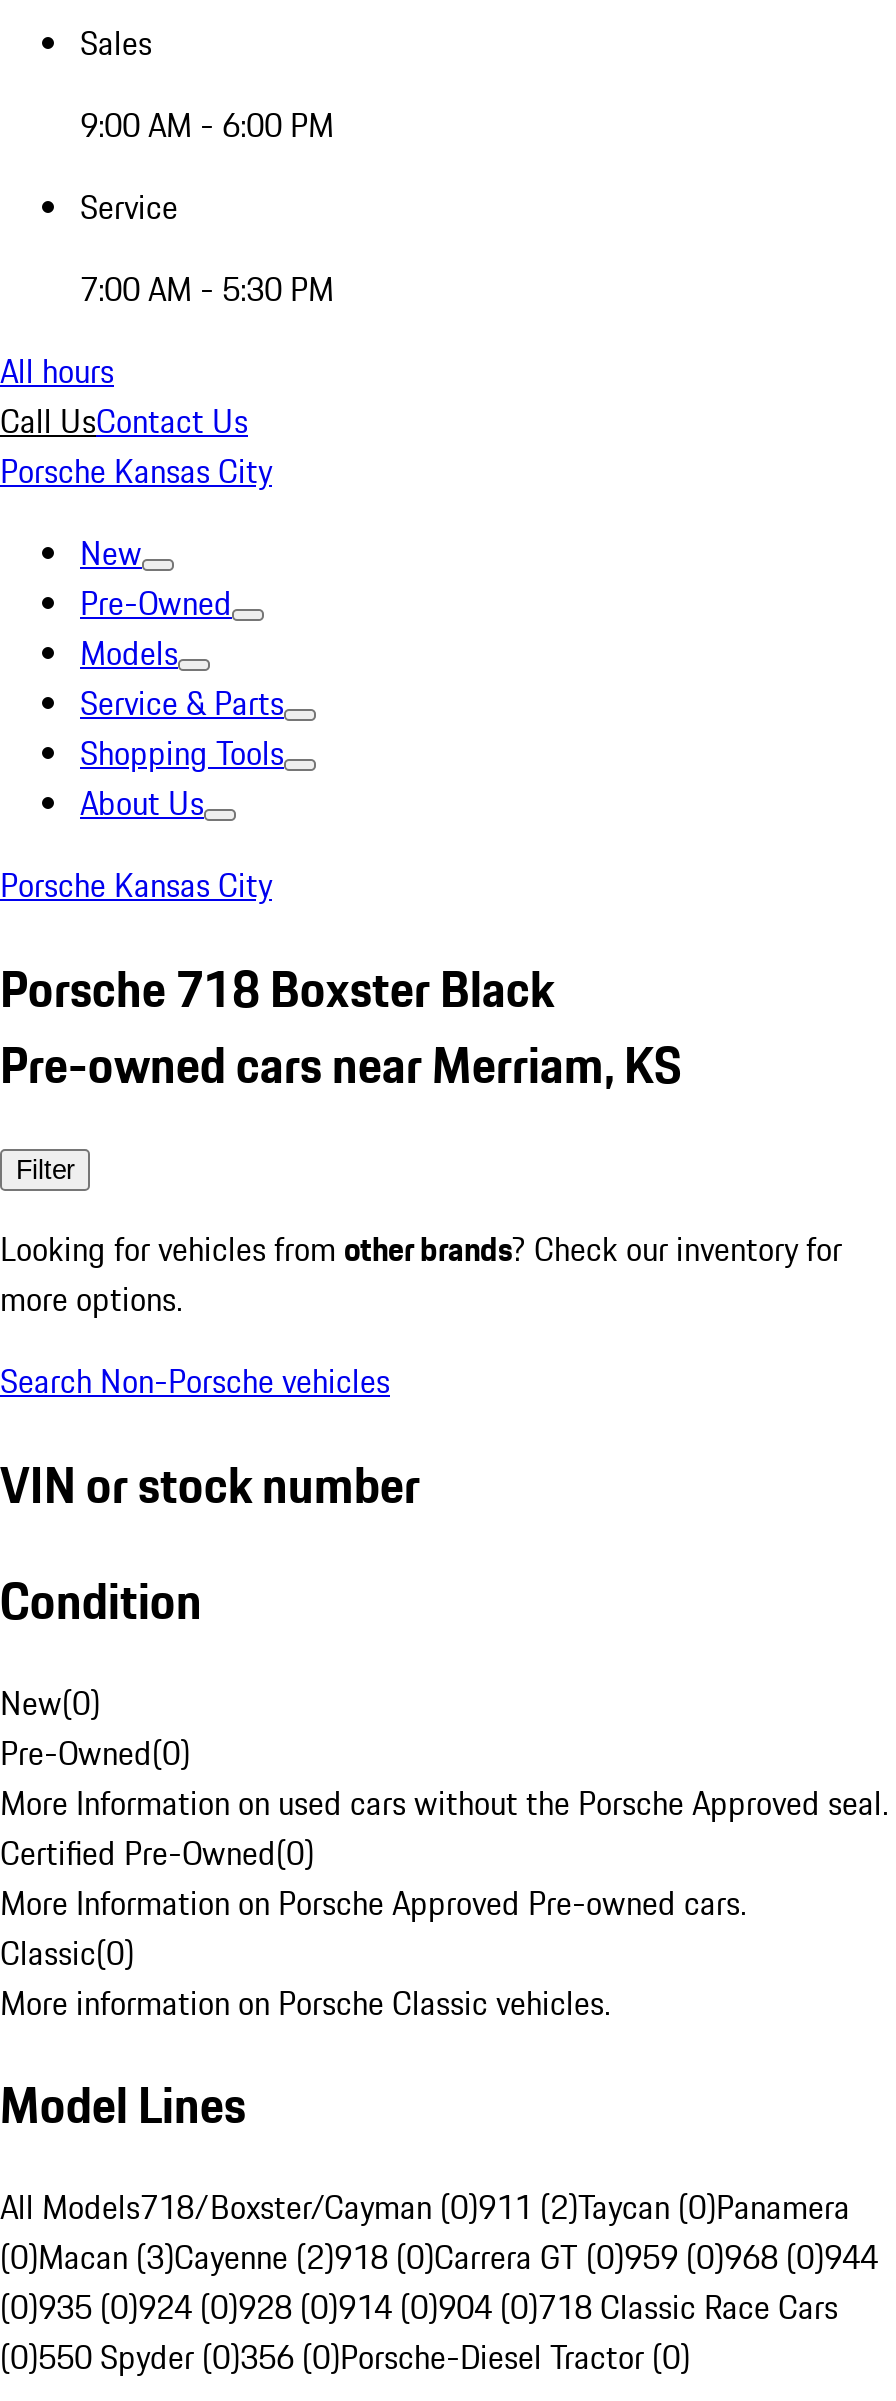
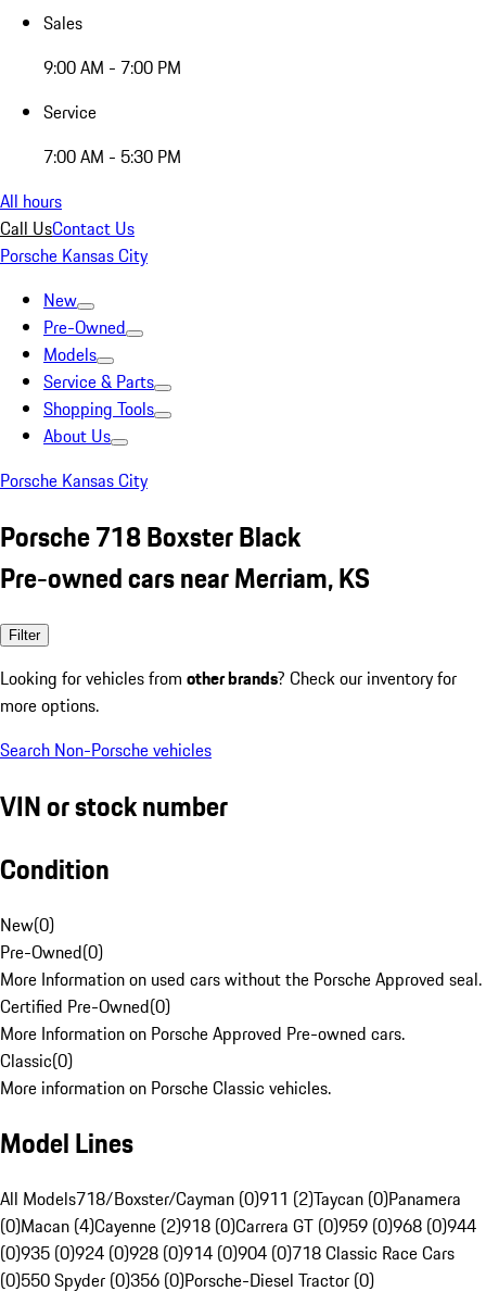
[80,101,334,149] 9:00 AM - 6:00 PM -> [43,54,181,80] 9:00 AM - 7:00 PM
[0,2234,878,2282] (0)Macan (3)Cayenne (2)918 (0)Carrera GT (0)959 (0)968 (0)944 -> [0,1213,476,1239] (0)Macan (4)Cayenne (2)918 (0)Carrera GT (0)959 (0)968 (0)944

